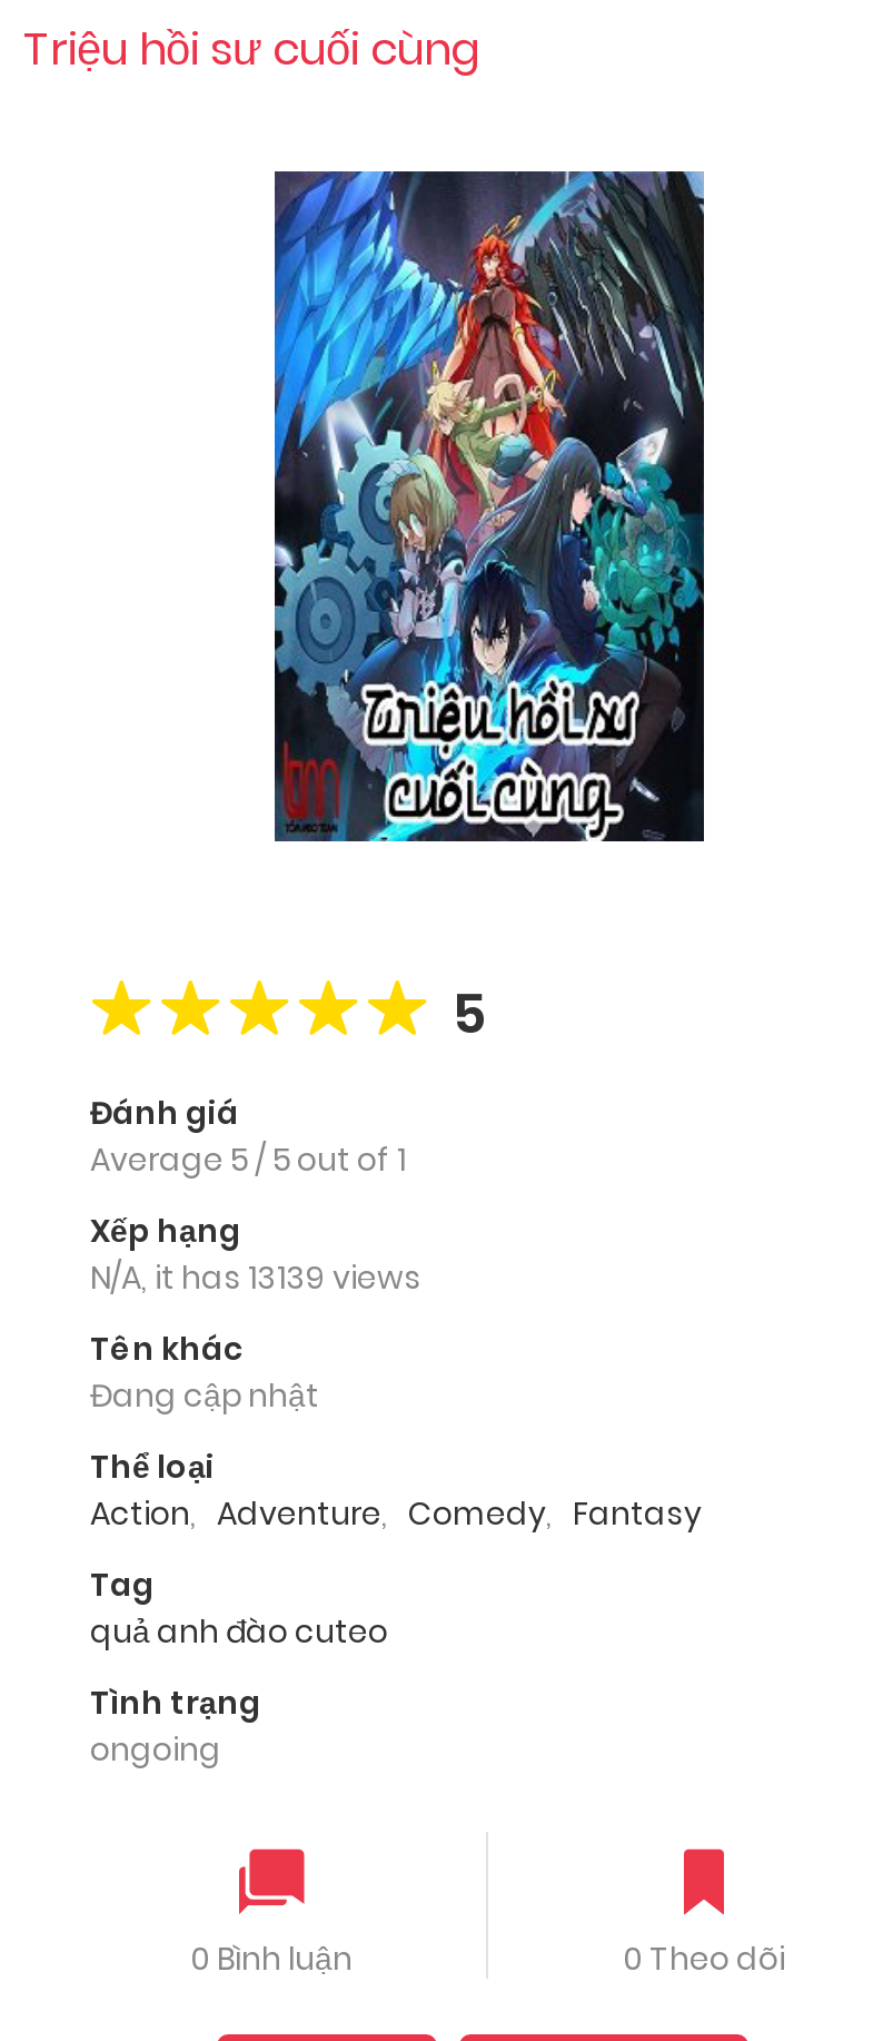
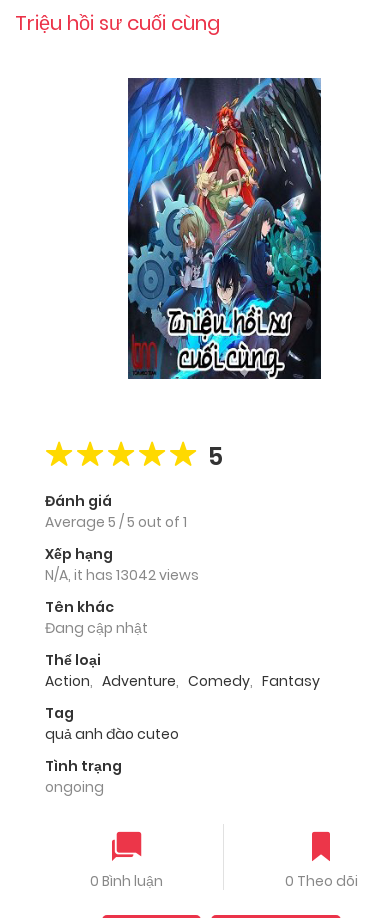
[90,1256,421,1301] N/A, it has 13139 views -> [45,565,199,585] N/A, it has 13042 views

